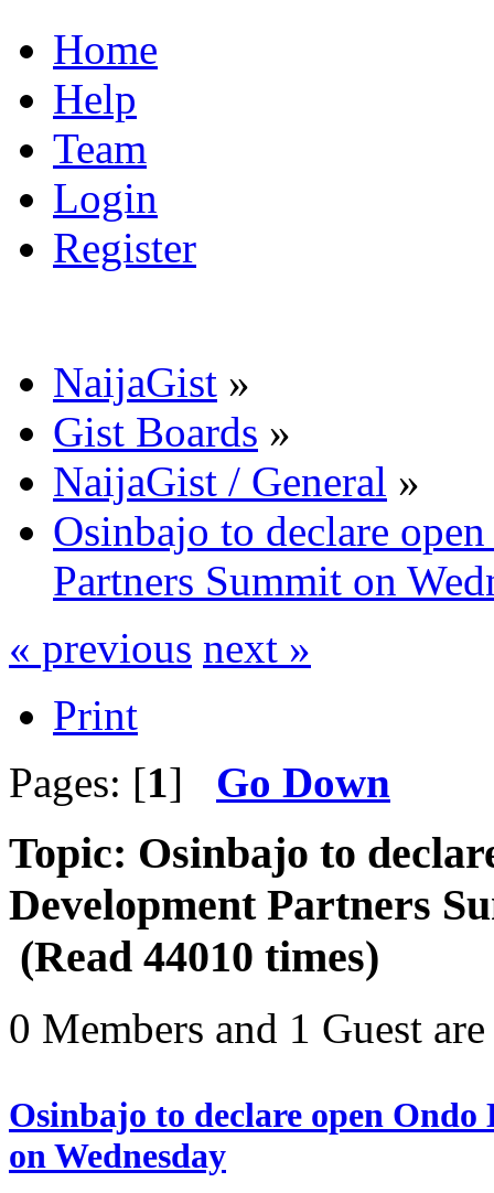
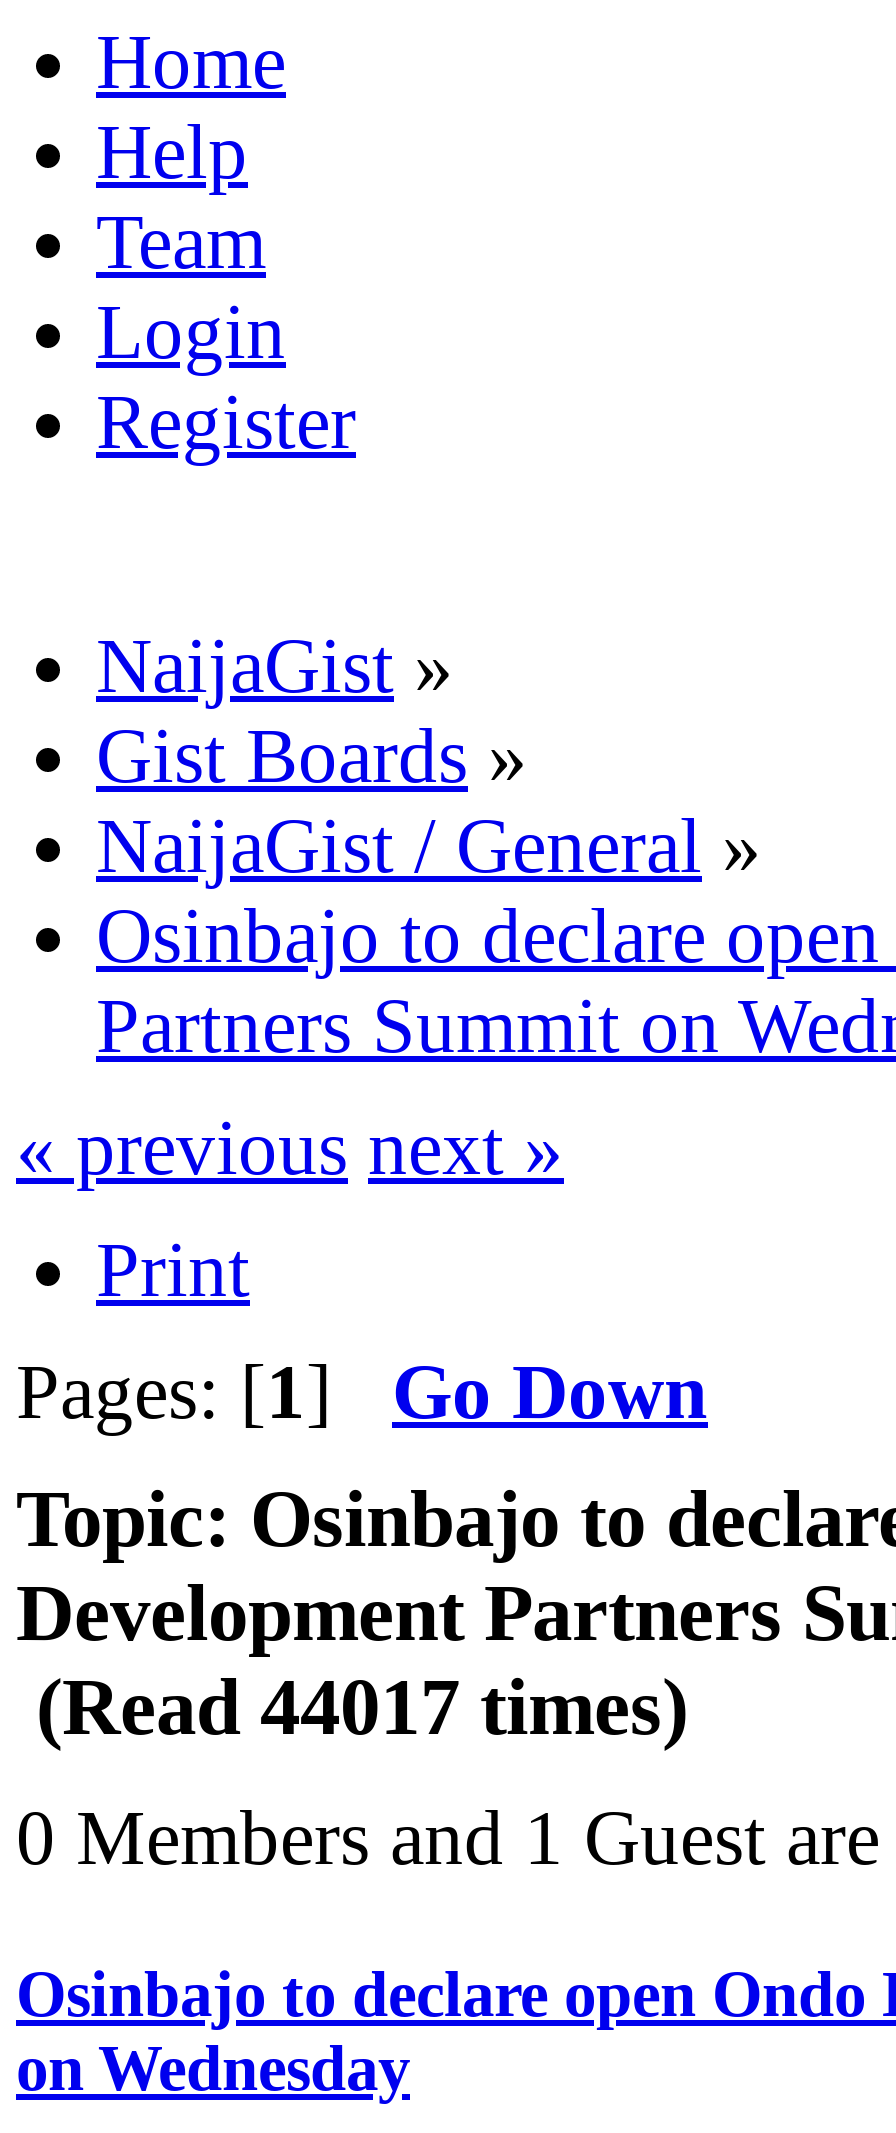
[9,932,379,982] (Read 44010 times) -> [16,1663,688,1753] (Read 44017 times)

